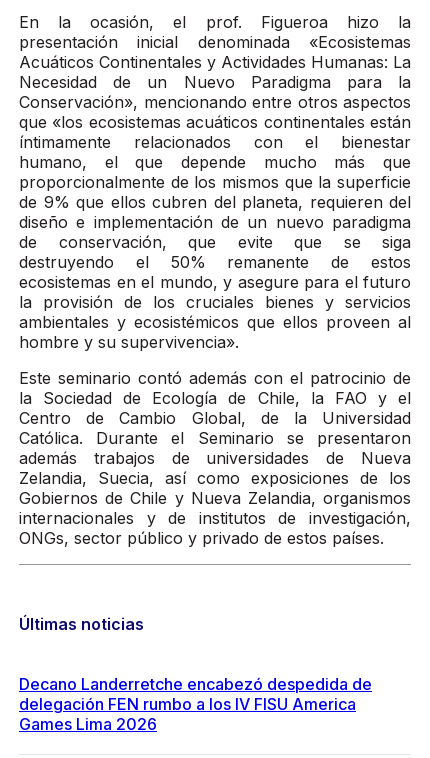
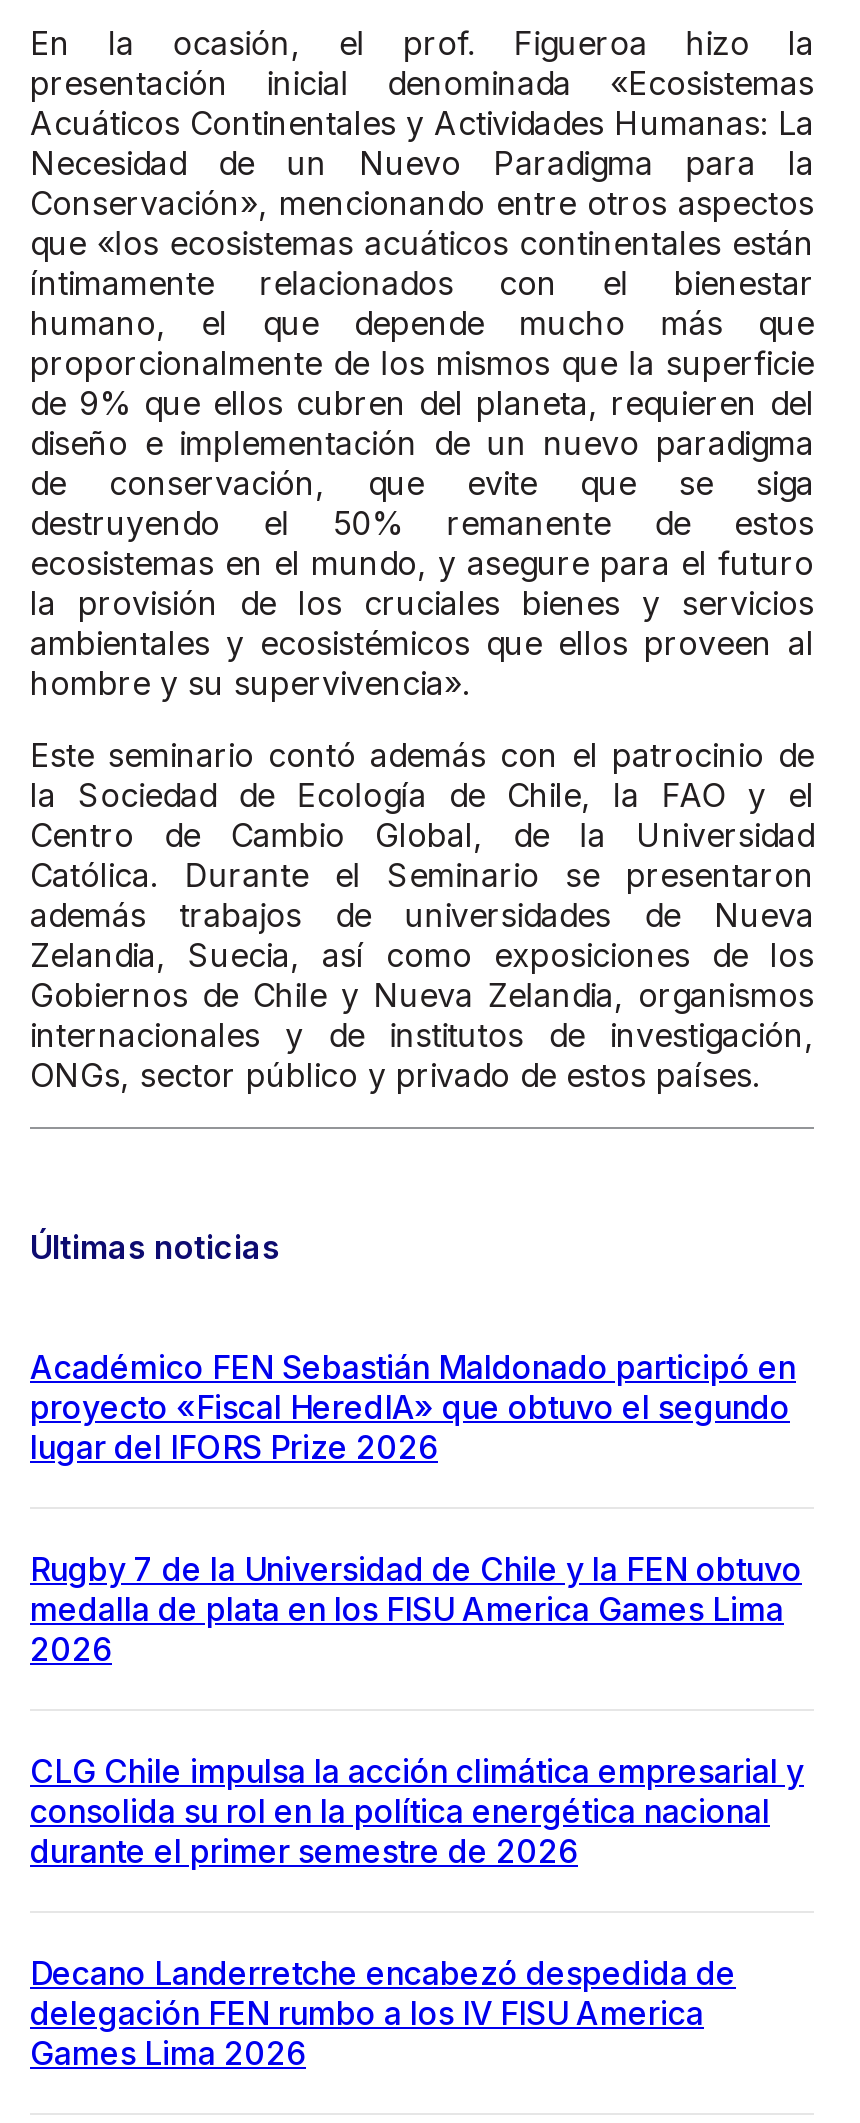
none -> [30,1348,804,1872] Académico FEN Sebastián Maldonado participó en | proyecto «Fiscal HeredIA» que obtuvo el segundo | lugar del IFORS Prize 2026 | Rugby 7 de la Universidad de Chile y la FEN obtuvo | medalla de plata en los FISU America Games Lima | 2026 | CLG Chile impulsa la acción climática empresarial y | consolida su rol en la política energética nacional | durante el primer semestre de 2026

